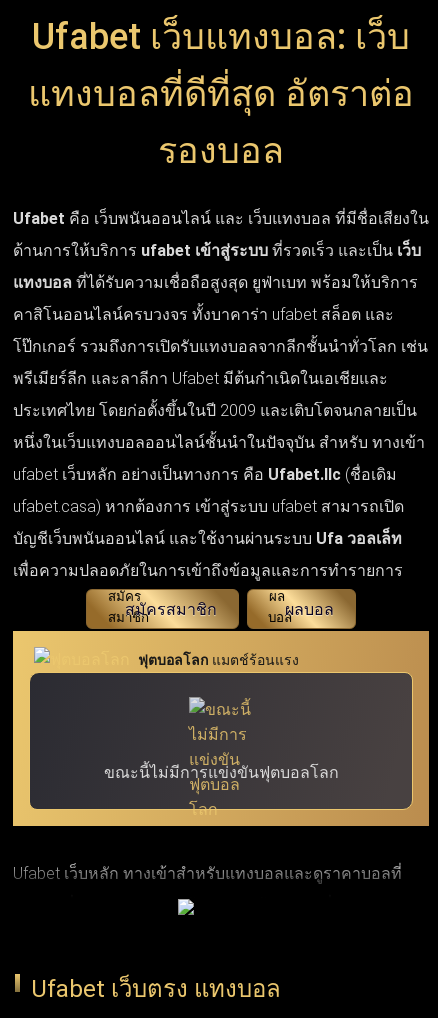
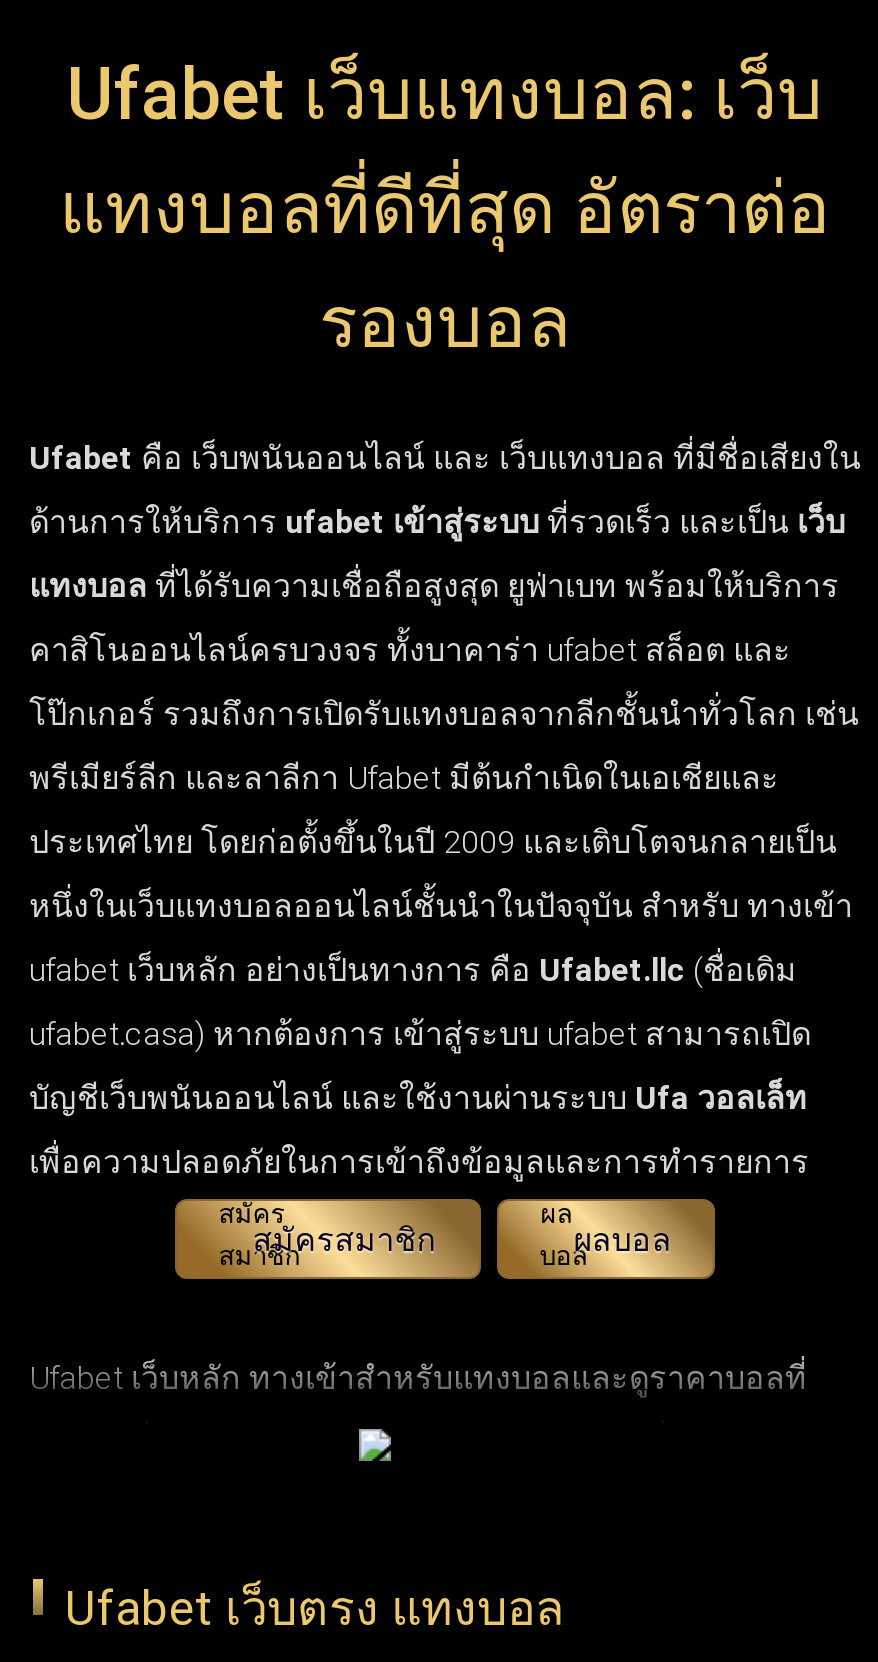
[12,630,430,827] [image] | ฟุตบอลโลก แมตช์ร้อนแรง -> none
[103,763,338,782] ขณะนี้ไม่มีการแข่งขันฟุตบอลโลก -> none

